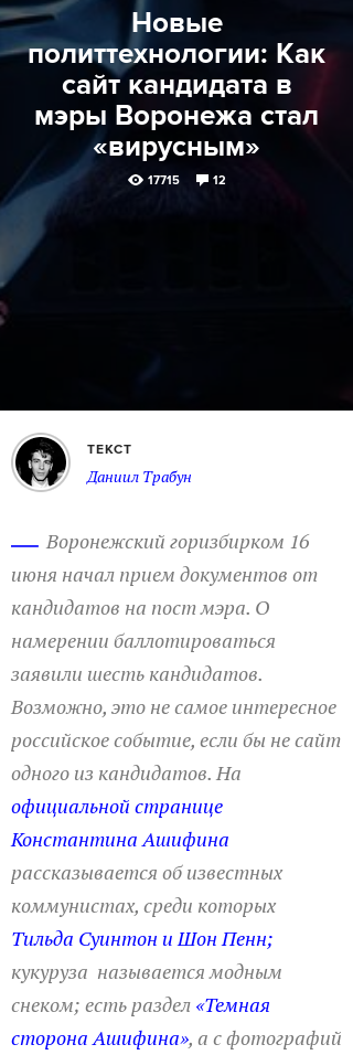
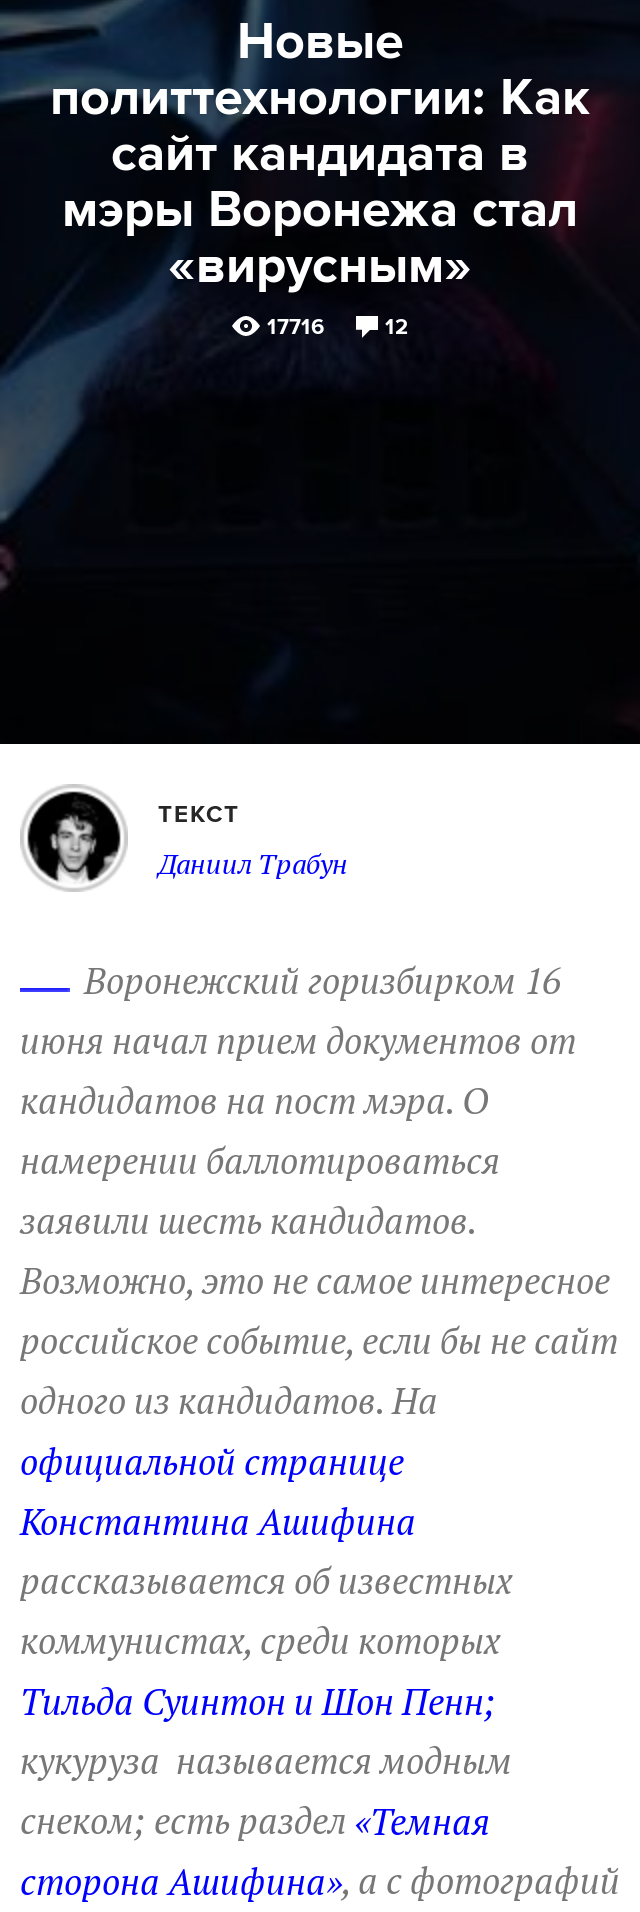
[147,173,179,188] 17715 -> [267,313,325,341] 17716

